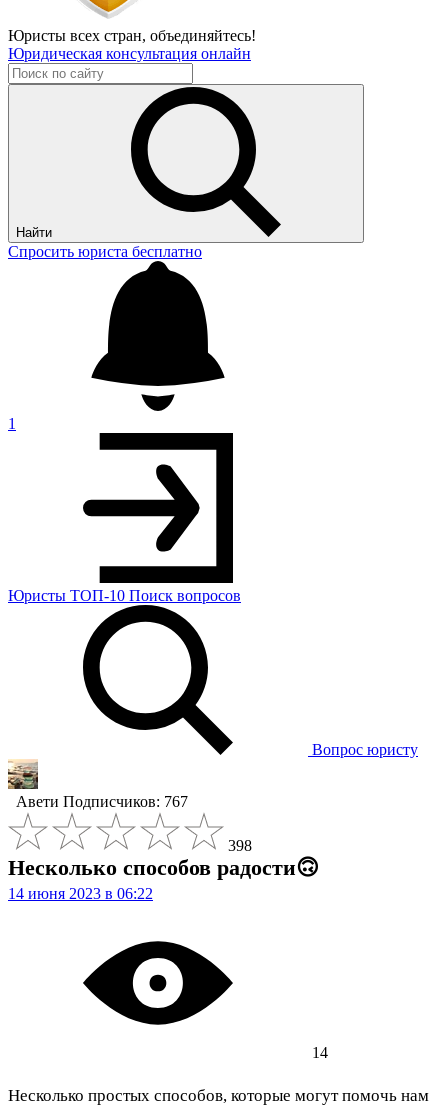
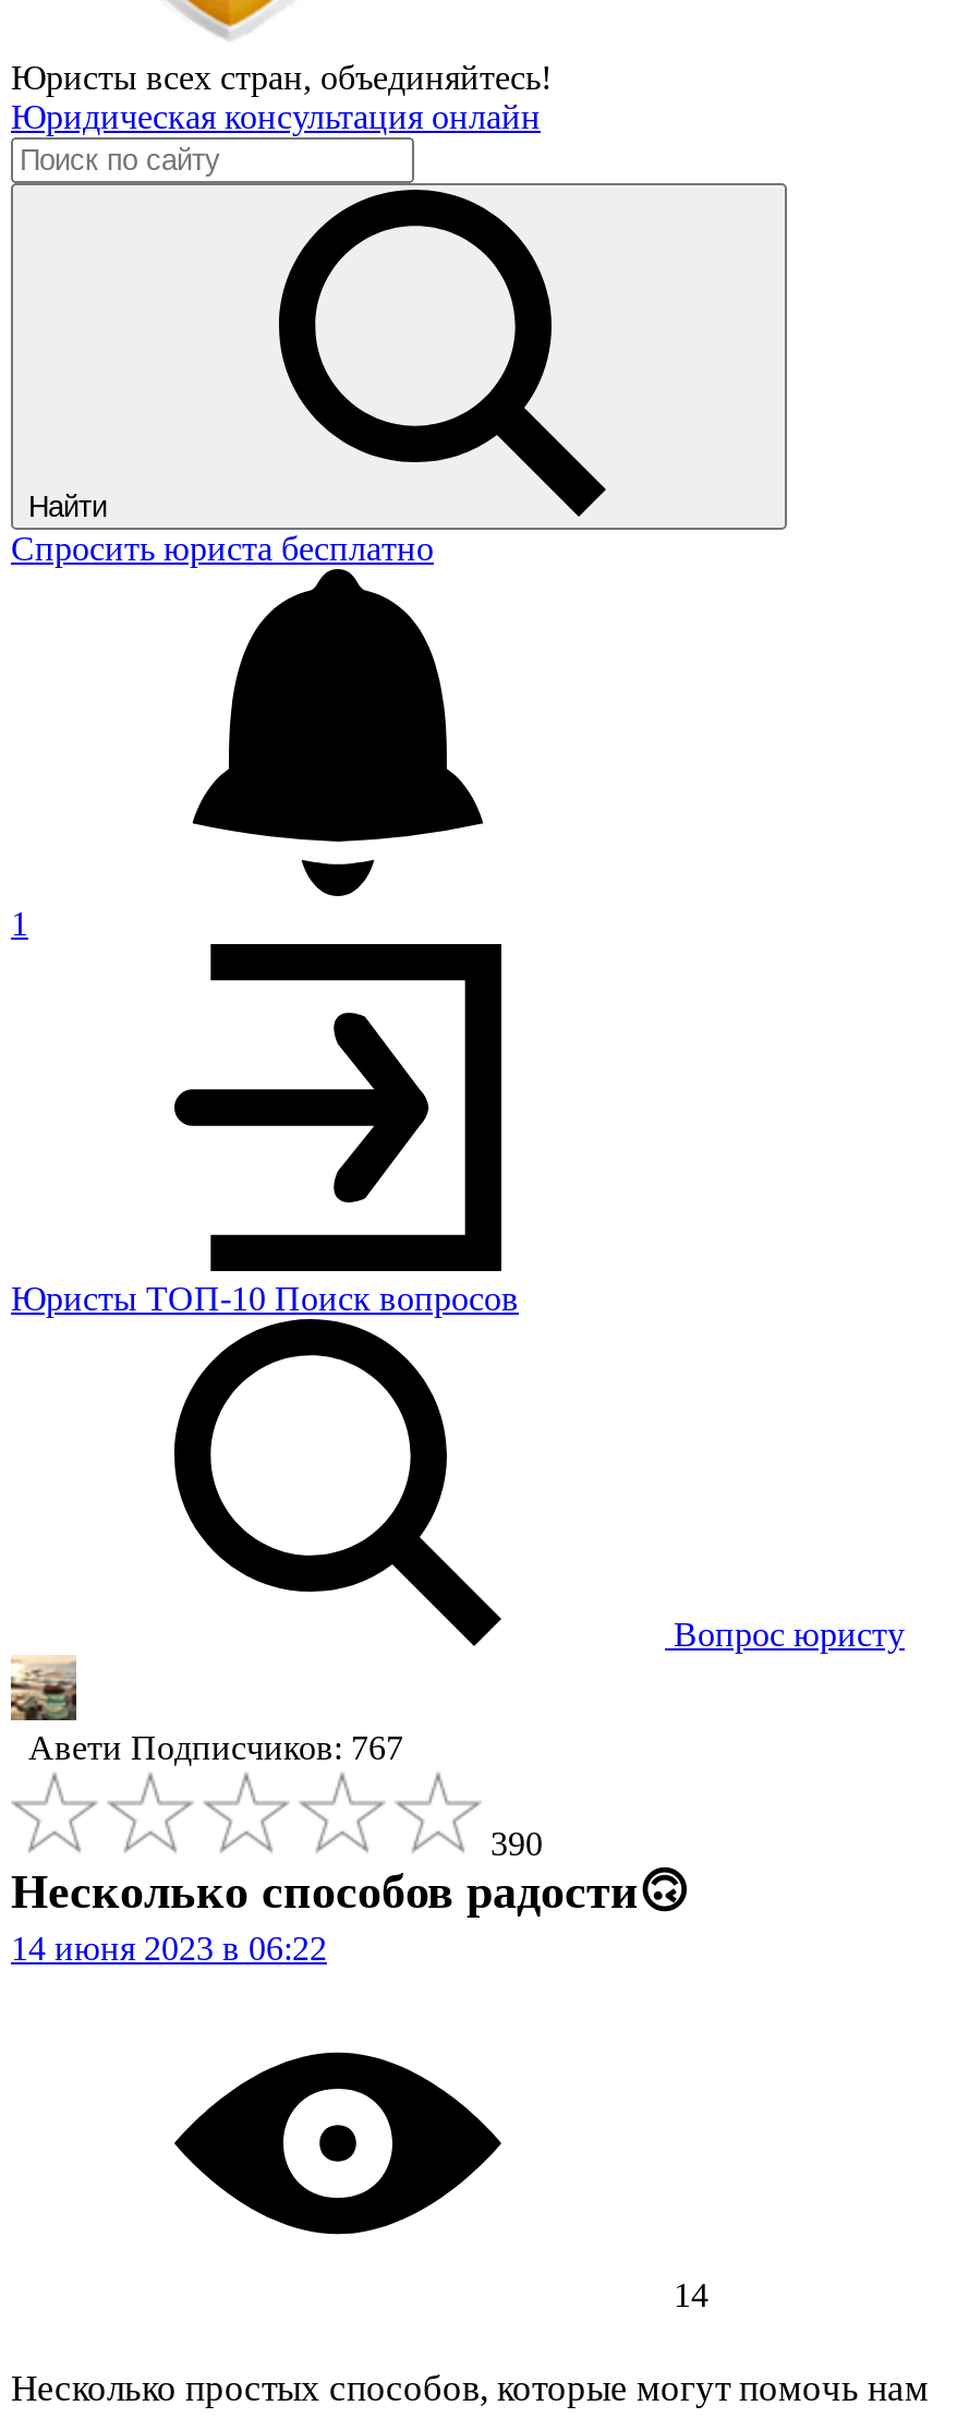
[228,837,252,854] 398 -> [490,1825,543,1862] 390

